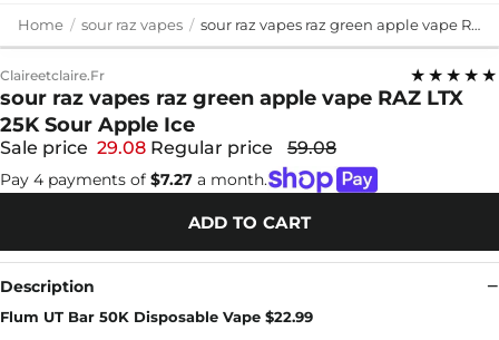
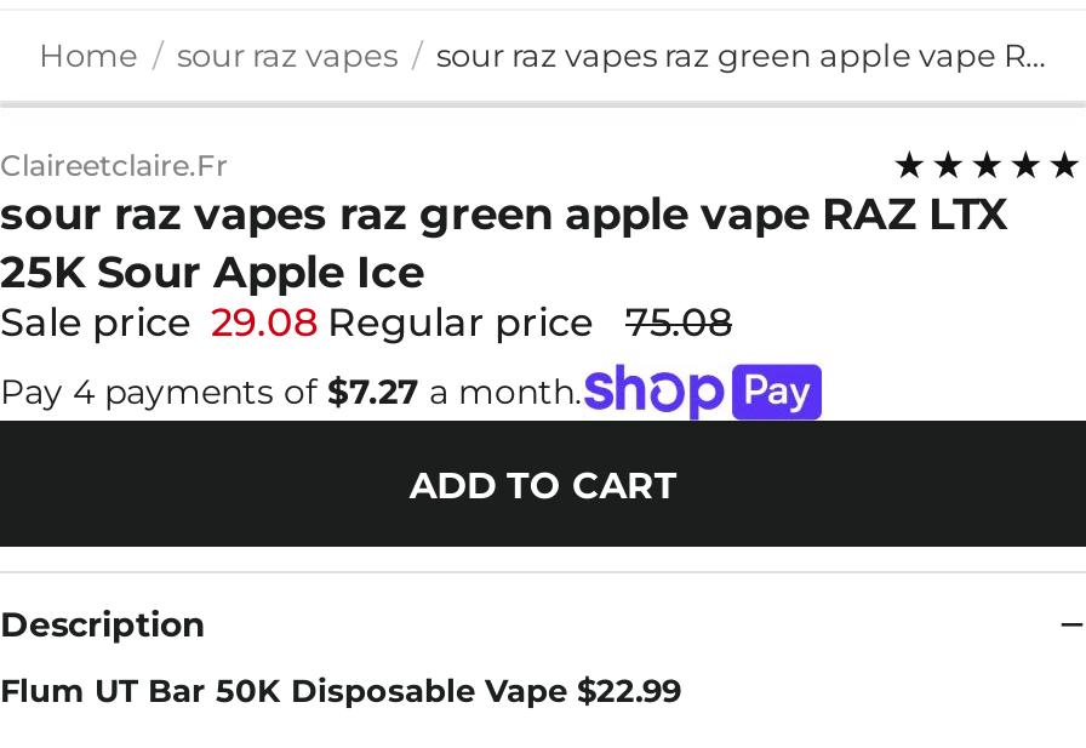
[0,137,336,158] Sale price 29.08 Regular price 59.08 -> [0,299,732,346] Sale price 29.08 Regular price 75.08

